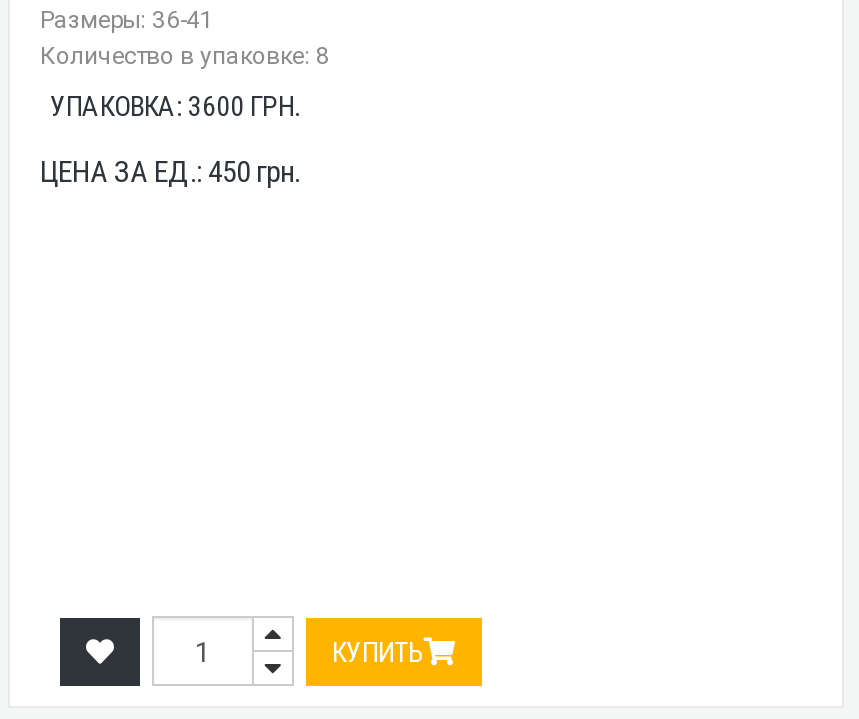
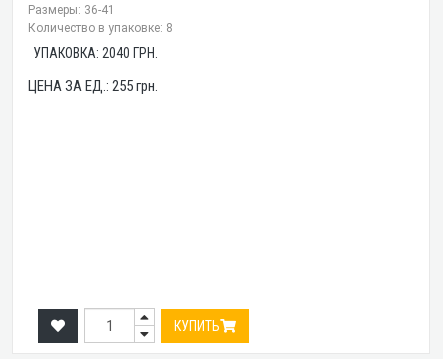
[50,90,300,122] УПАКОВКА: 3600 ГРН. -> [33,45,158,61] УПАКОВКА: 2040 ГРН.
[40,154,300,190] ЦЕНА ЗА ЕД.: 450 грн. -> [28,77,158,95] ЦЕНА ЗА ЕД.: 255 грн.

